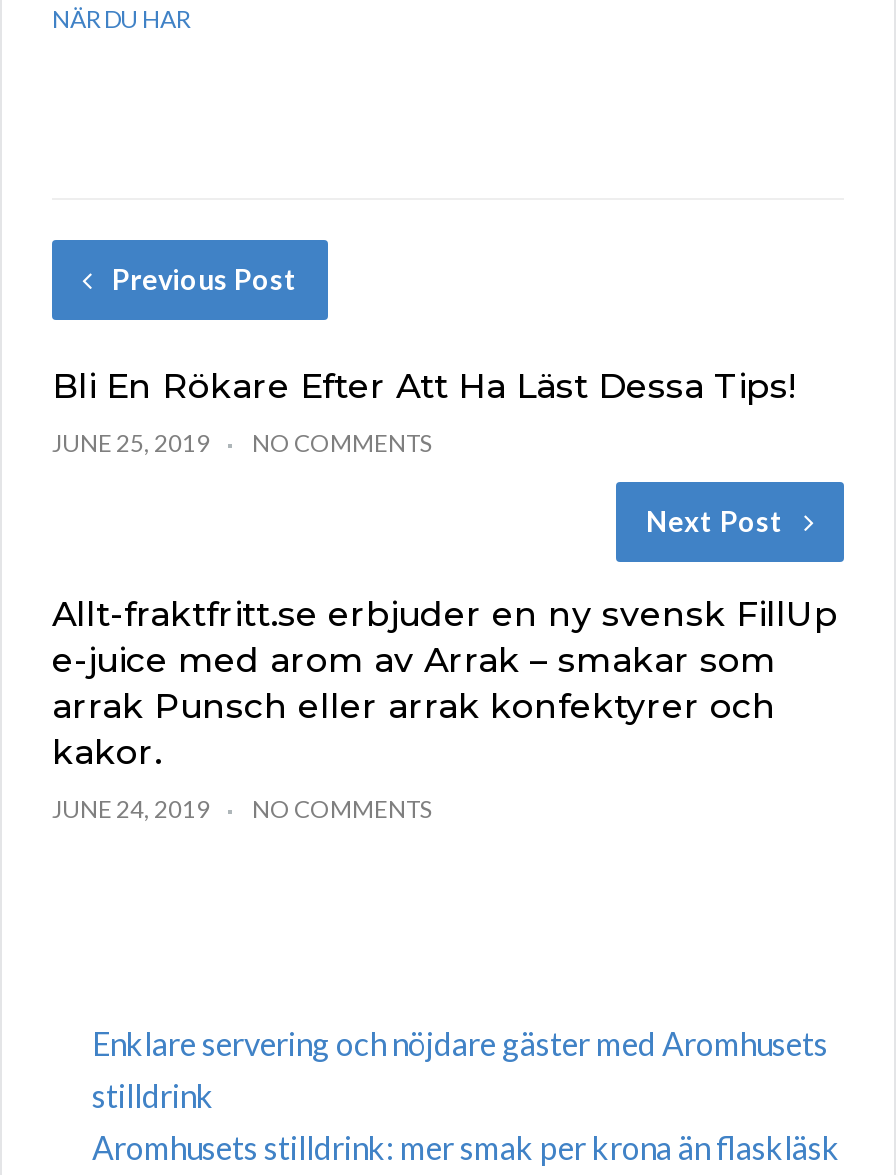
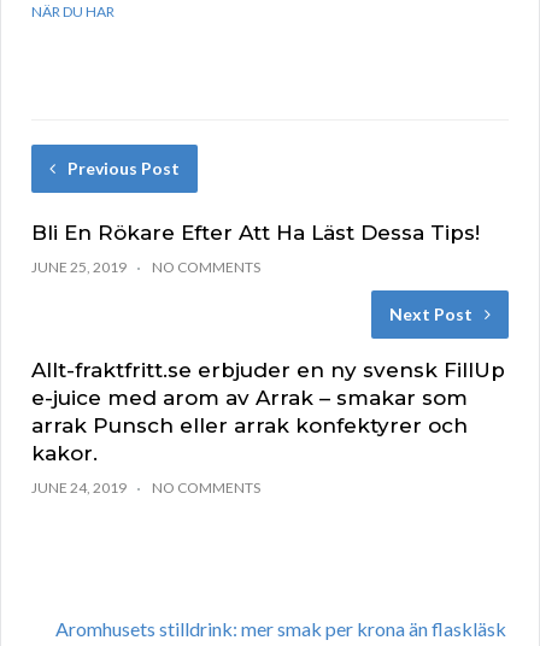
[92,1024,828,1114] Enklare servering och nöjdare gäster med Aromhusets | stilldrink -> none

